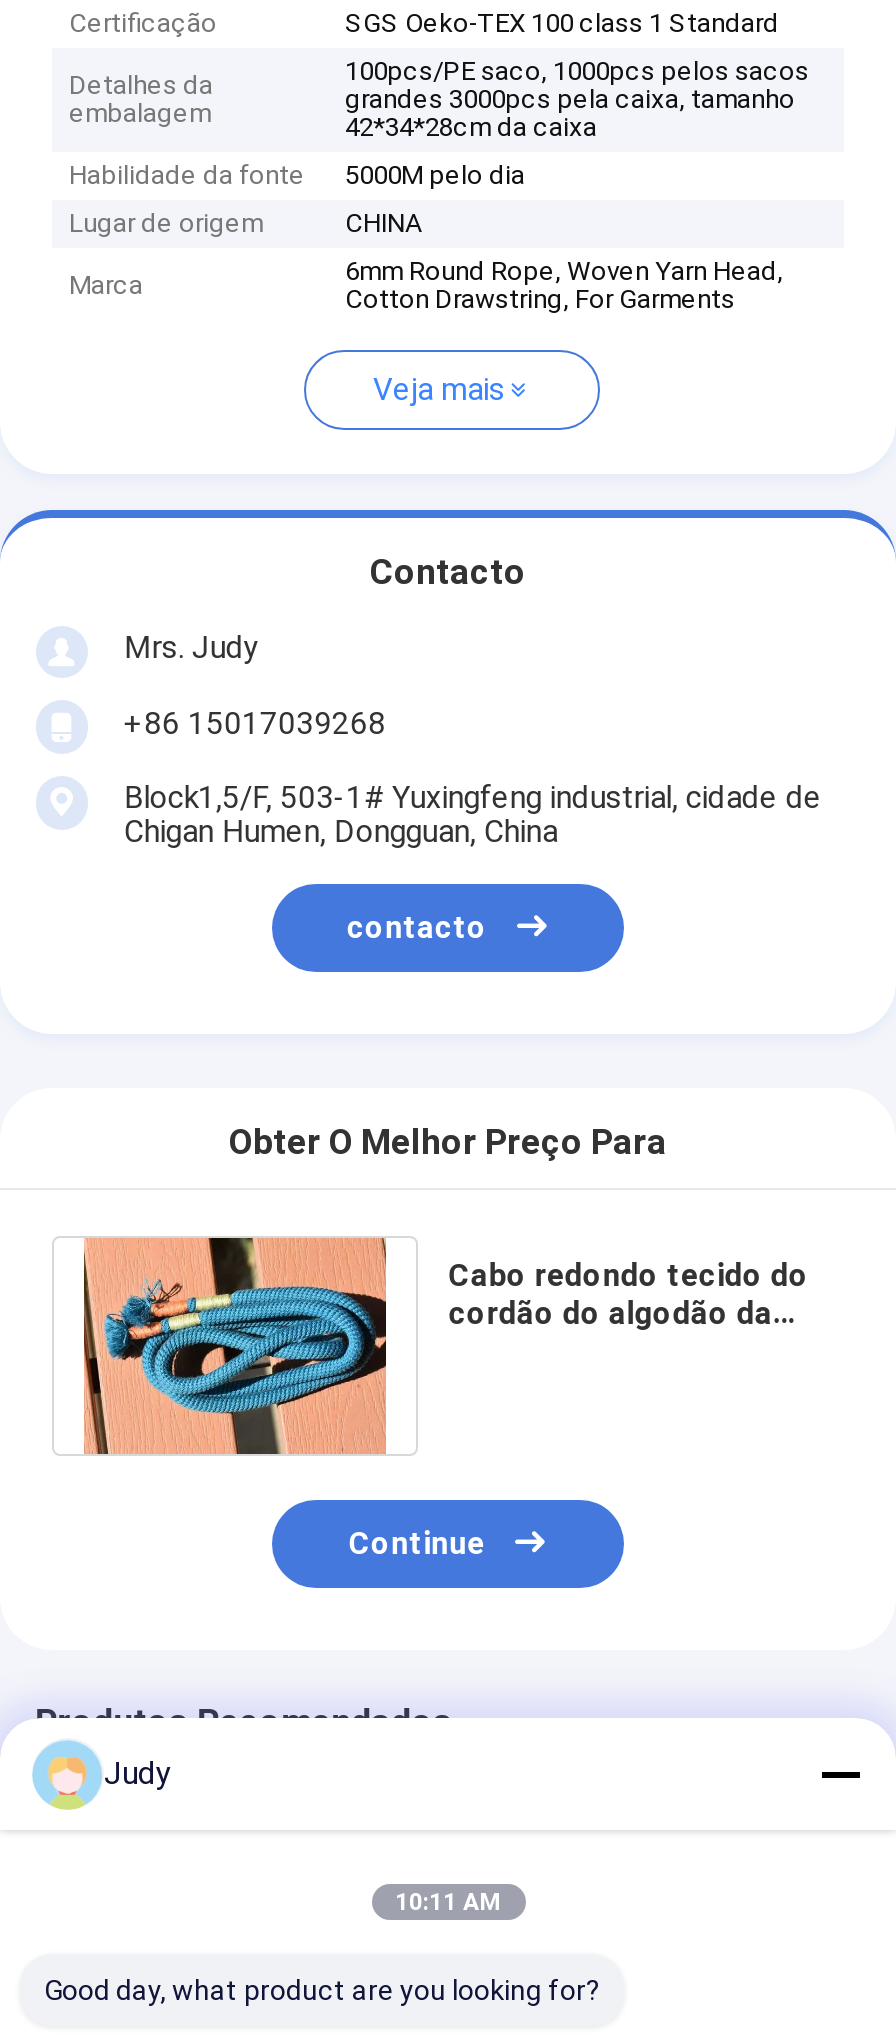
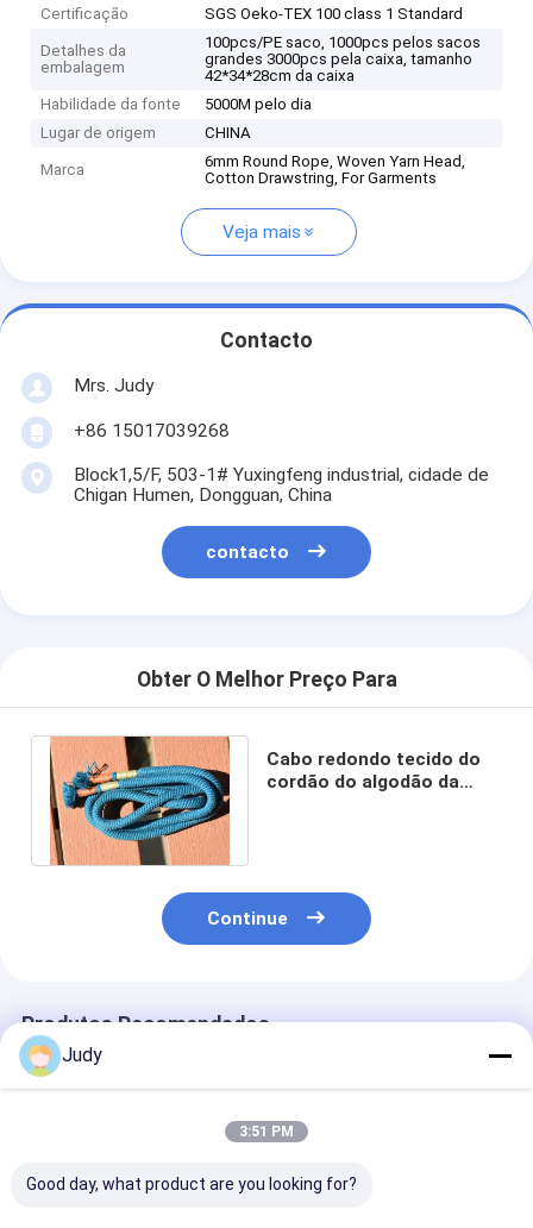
[395,1888,501,1916] 10:11 AM -> [239,1123,294,1140] 3:51 PM

